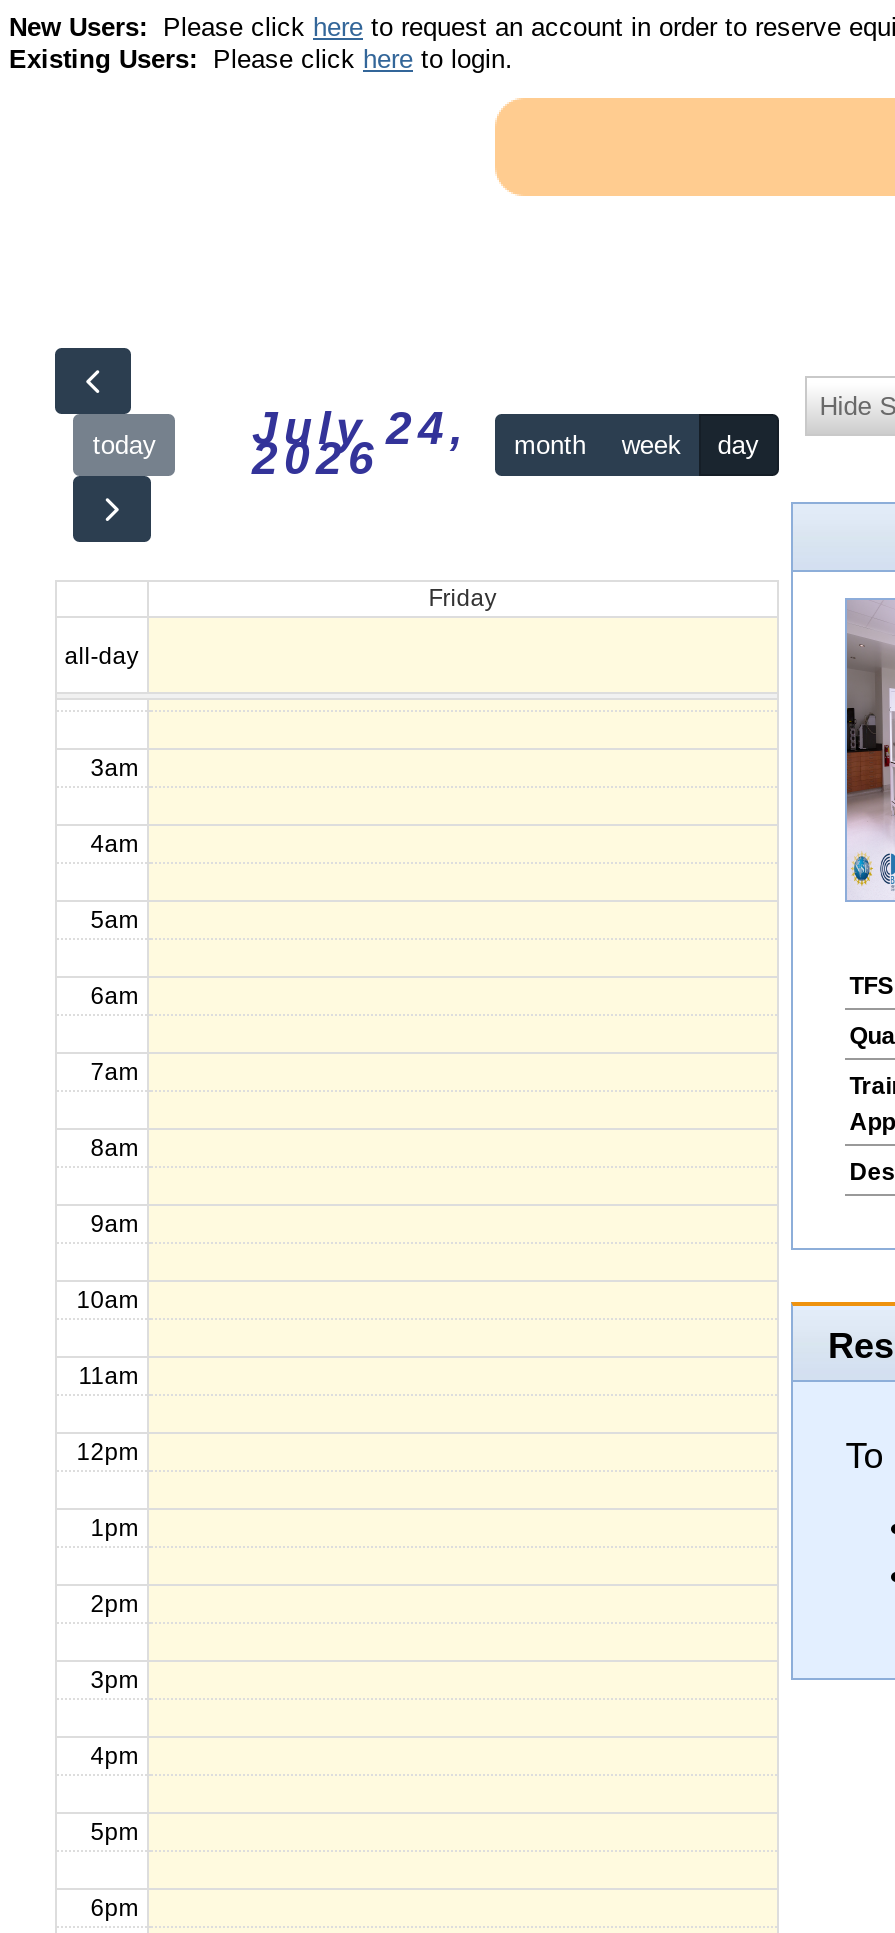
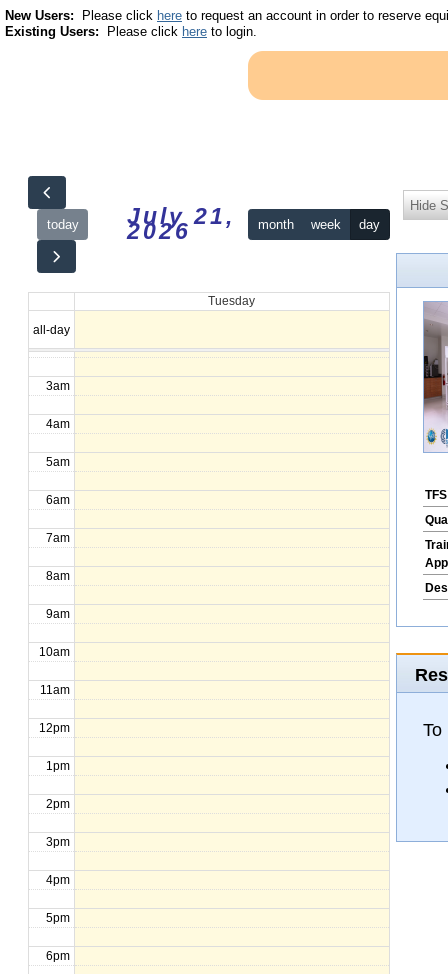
[252,403,760,460] July 24, month week day -> [126,203,380,232] July 21, month week day
[428,585,496,613] Friday -> [208,294,255,308] Tuesday

